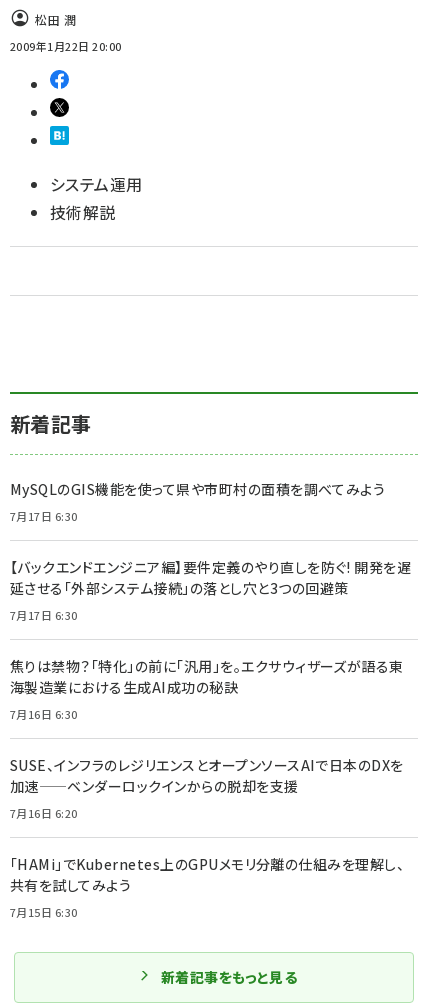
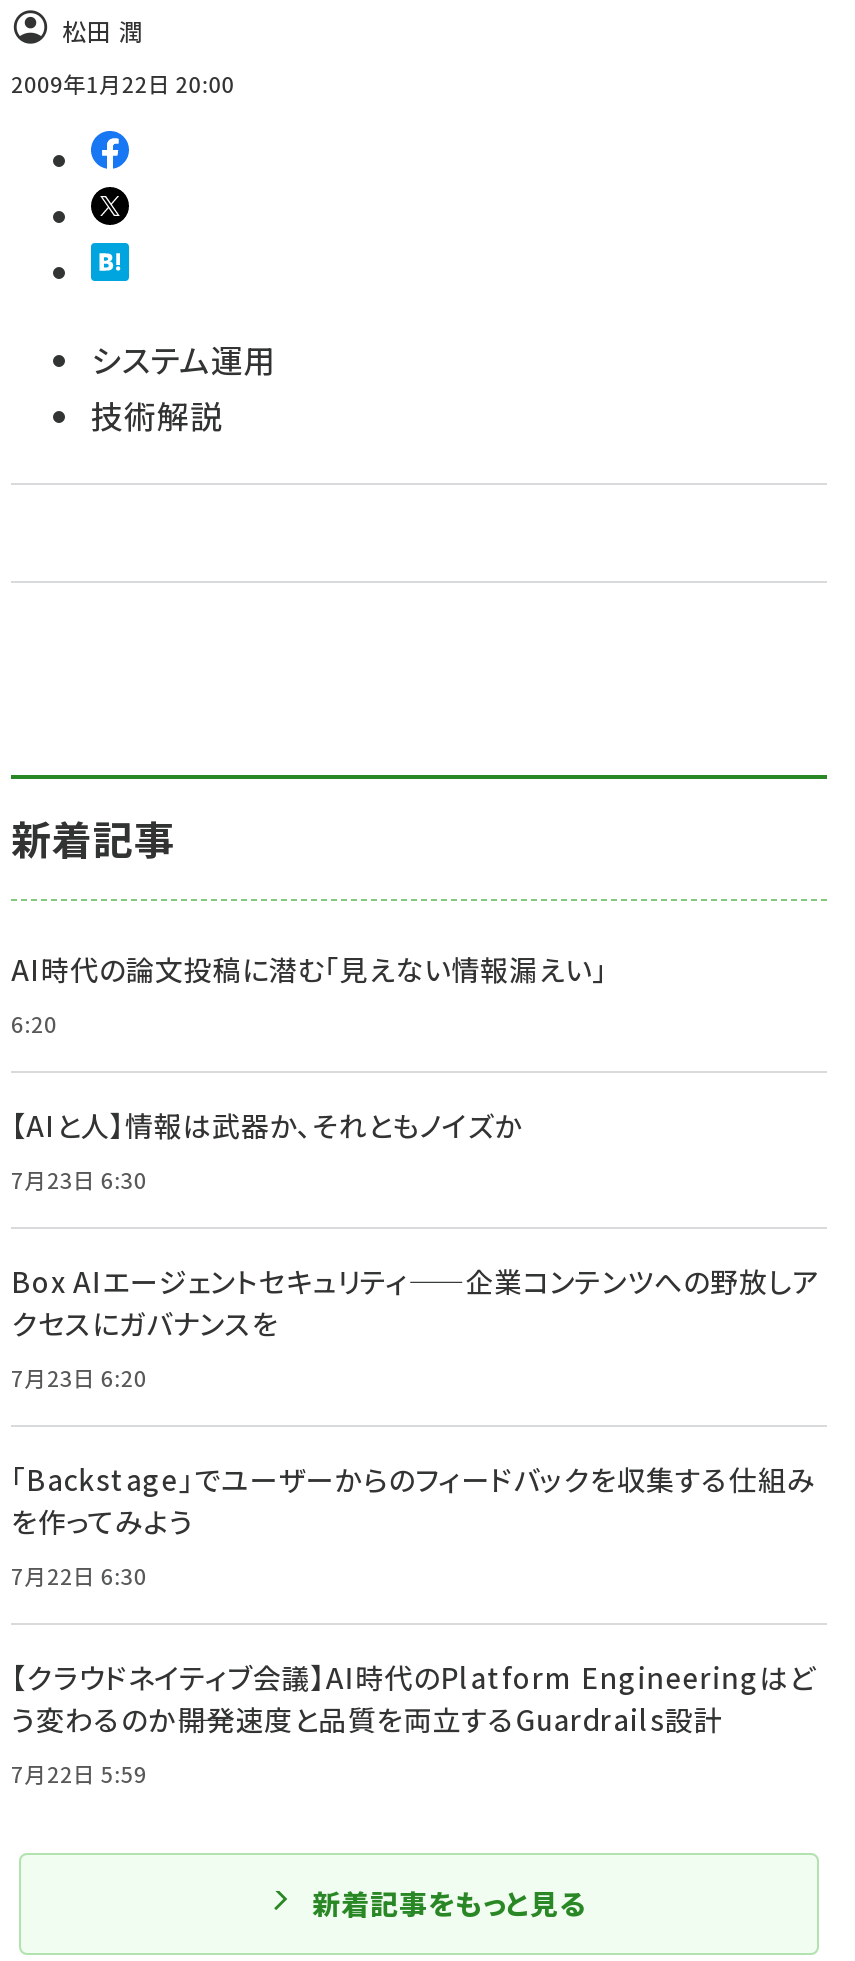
[10,479,385,524] MySQLのGIS機能を使って県や市町村の面積を調べてみよう | 7月17日 6:30 -> [11,949,607,1039] AI時代の論文投稿に潜む「見えない情報漏えい」 | 6:20
[10,557,411,623] 【バックエンドエンジニア編】要件定義のやり直しを防ぐ! 開発を遅 | 延させる「外部システム接続」の落とし穴と3つの回避策 | 7月17日 6:30 -> [11,1105,523,1195] 【AIと人】情報は武器か、それともノイズか | 7月23日 6:30
[10,656,404,722] 焦りは禁物？「特化」の前に「汎用」を。エクサウィザーズが語る東 | 海製造業における生成AI成功の秘訣 | 7月16日 6:30 -> [11,1261,820,1393] Box AIエージェントセキュリティ——企業コンテンツへの野放しア | クセスにガバナンスを | 7月23日 6:20
[10,755,404,821] SUSE、インフラのレジリエンスとオープンソースAIで日本のDXを | 加速——ベンダーロックインからの脱却を支援 | 7月16日 6:20 -> [11,1459,816,1591] 「Backstage」でユーザーからのフィードバックを収集する仕組み | を作ってみよう | 7月22日 6:30
[10,854,404,920] 「HAMi」でKubernetes上のGPUメモリ分離の仕組みを理解し、 | 共有を試してみよう | 7月15日 6:30 -> [11,1657,815,1789] 【クラウドネイティブ会議】AI時代のPlatform Engineeringはど | う変わるのか――開発速度と品質を両立するGuardrails設計 | 7月22日 5:59

